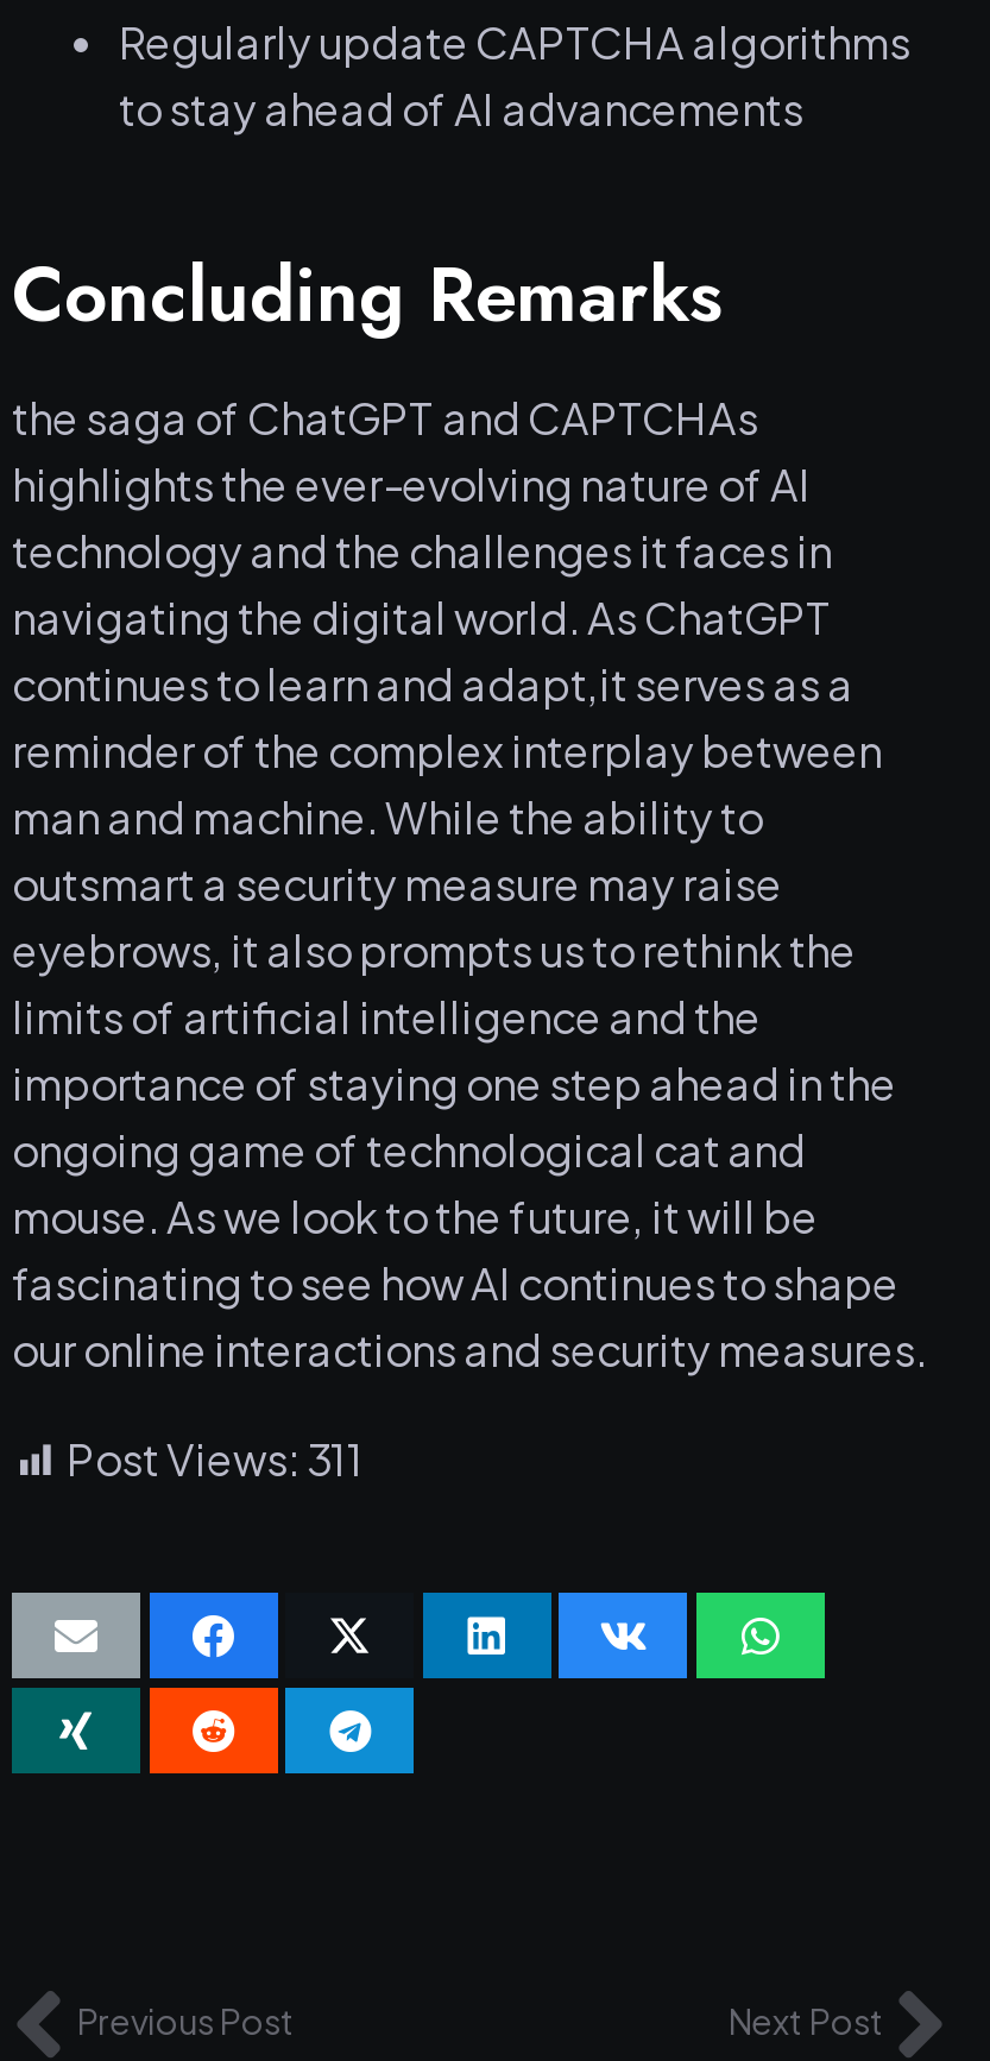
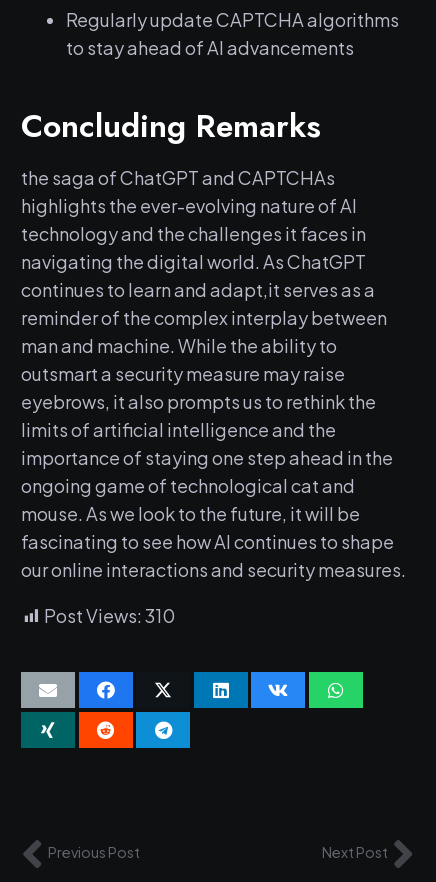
[67,1431,364,1485] Post Views: 311 -> [44,604,175,627] Post Views: 310

